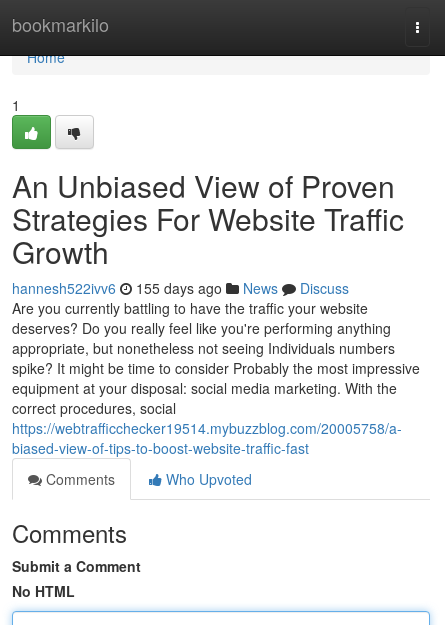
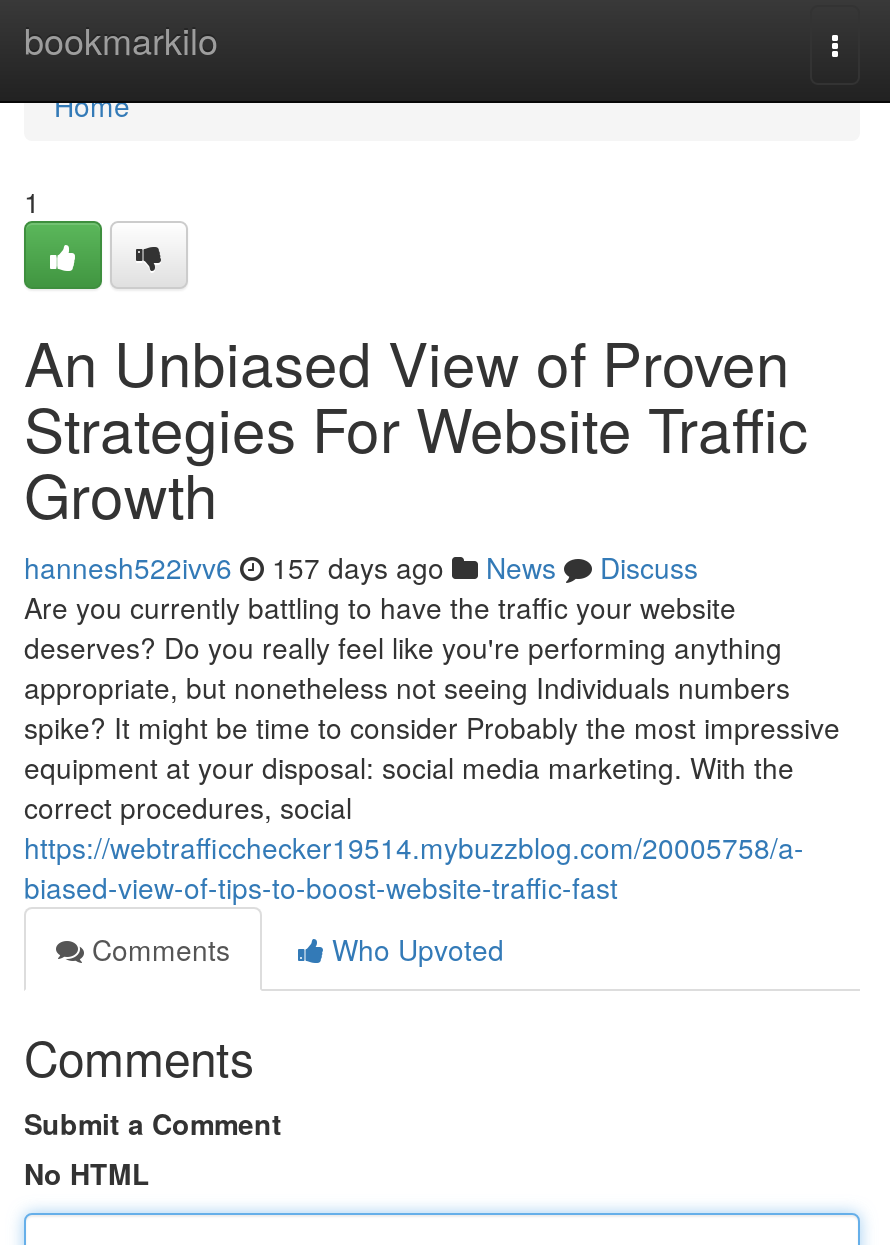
[12,278,349,298] hannesh522ivv6 155 days ago News Discuss -> [24,547,698,587] hannesh522ivv6 157 days ago News Discuss

